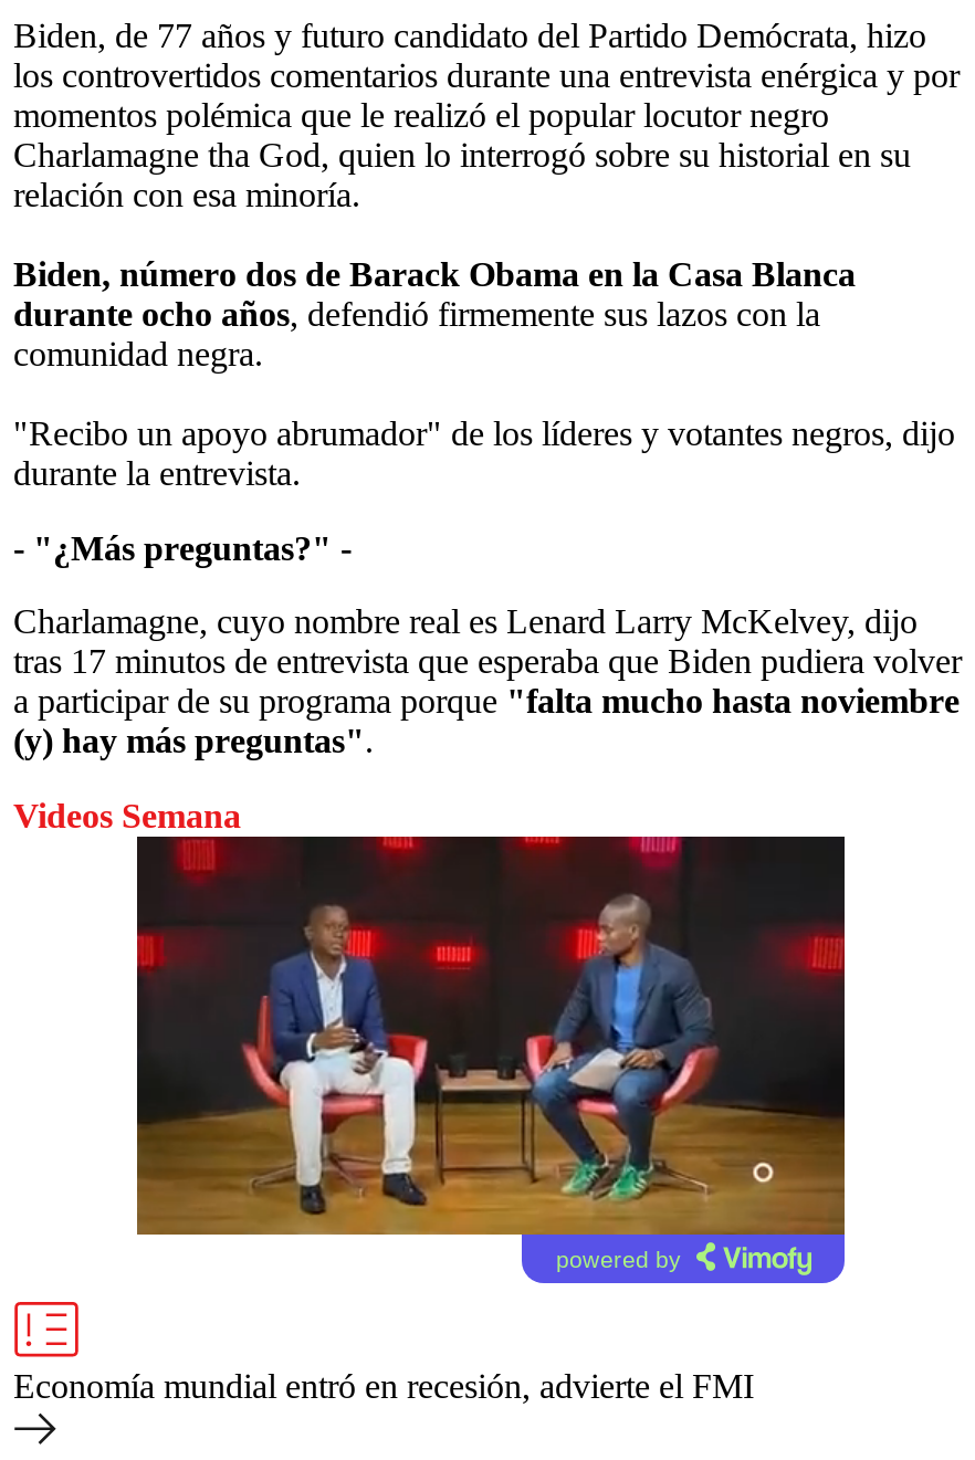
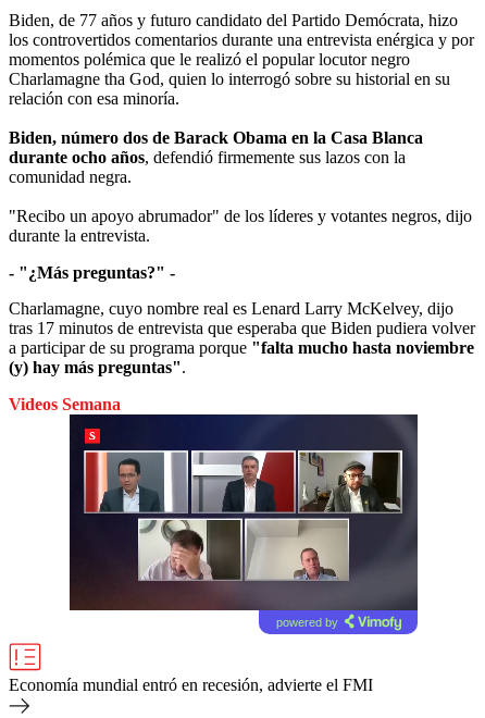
[135,834,845,1237] [image] -> [69,413,418,611] [image]

